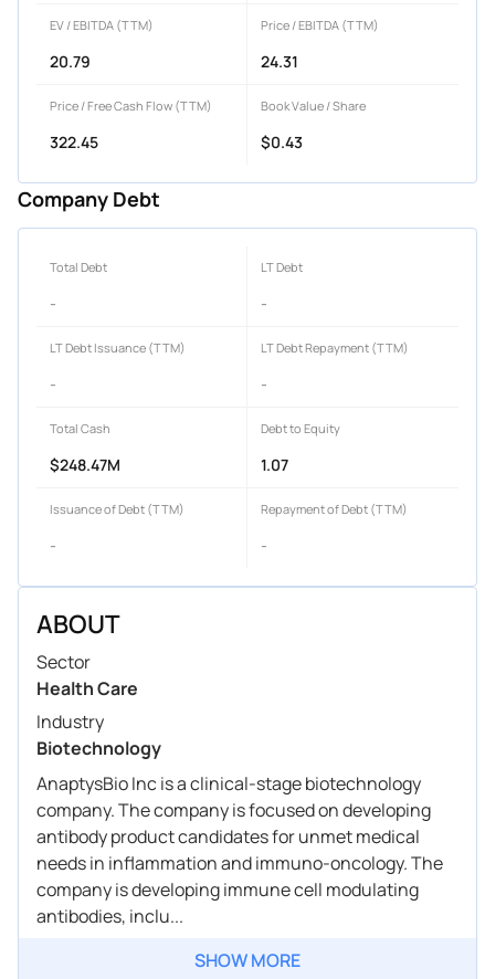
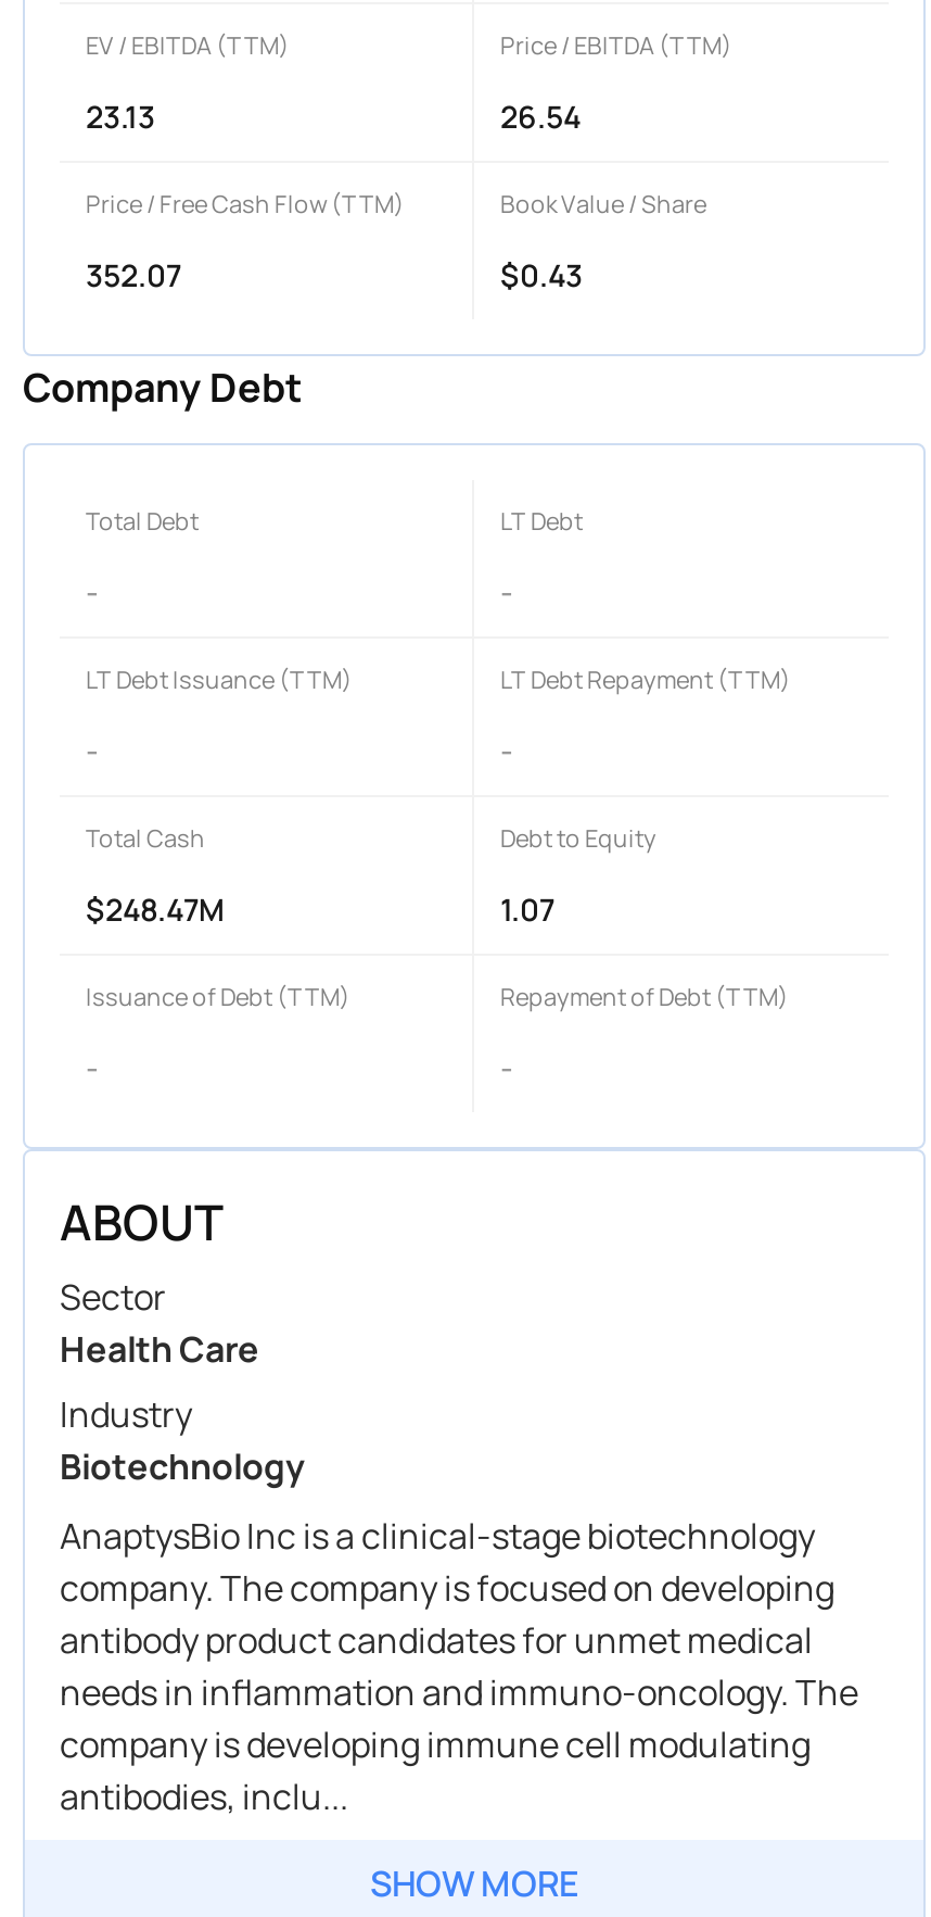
[50,51,91,72] 20.79 -> [86,95,155,137] 23.13
[261,51,298,72] 24.31 -> [500,95,581,137] 26.54
[50,131,98,152] 322.45 -> [86,254,181,295] 352.07

